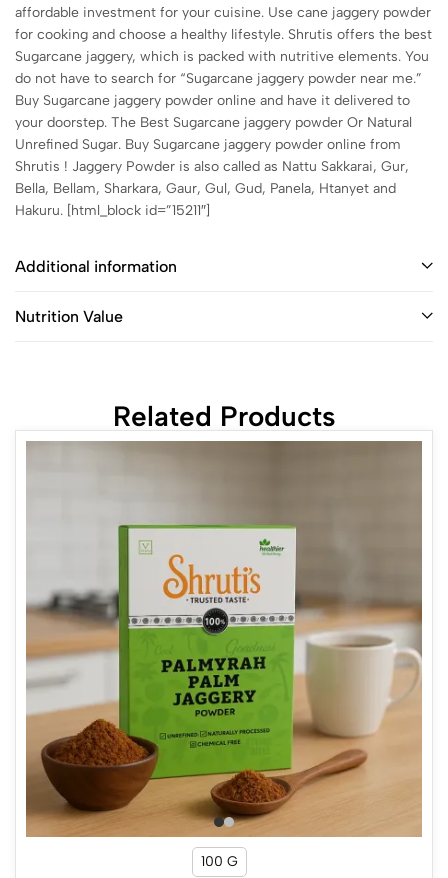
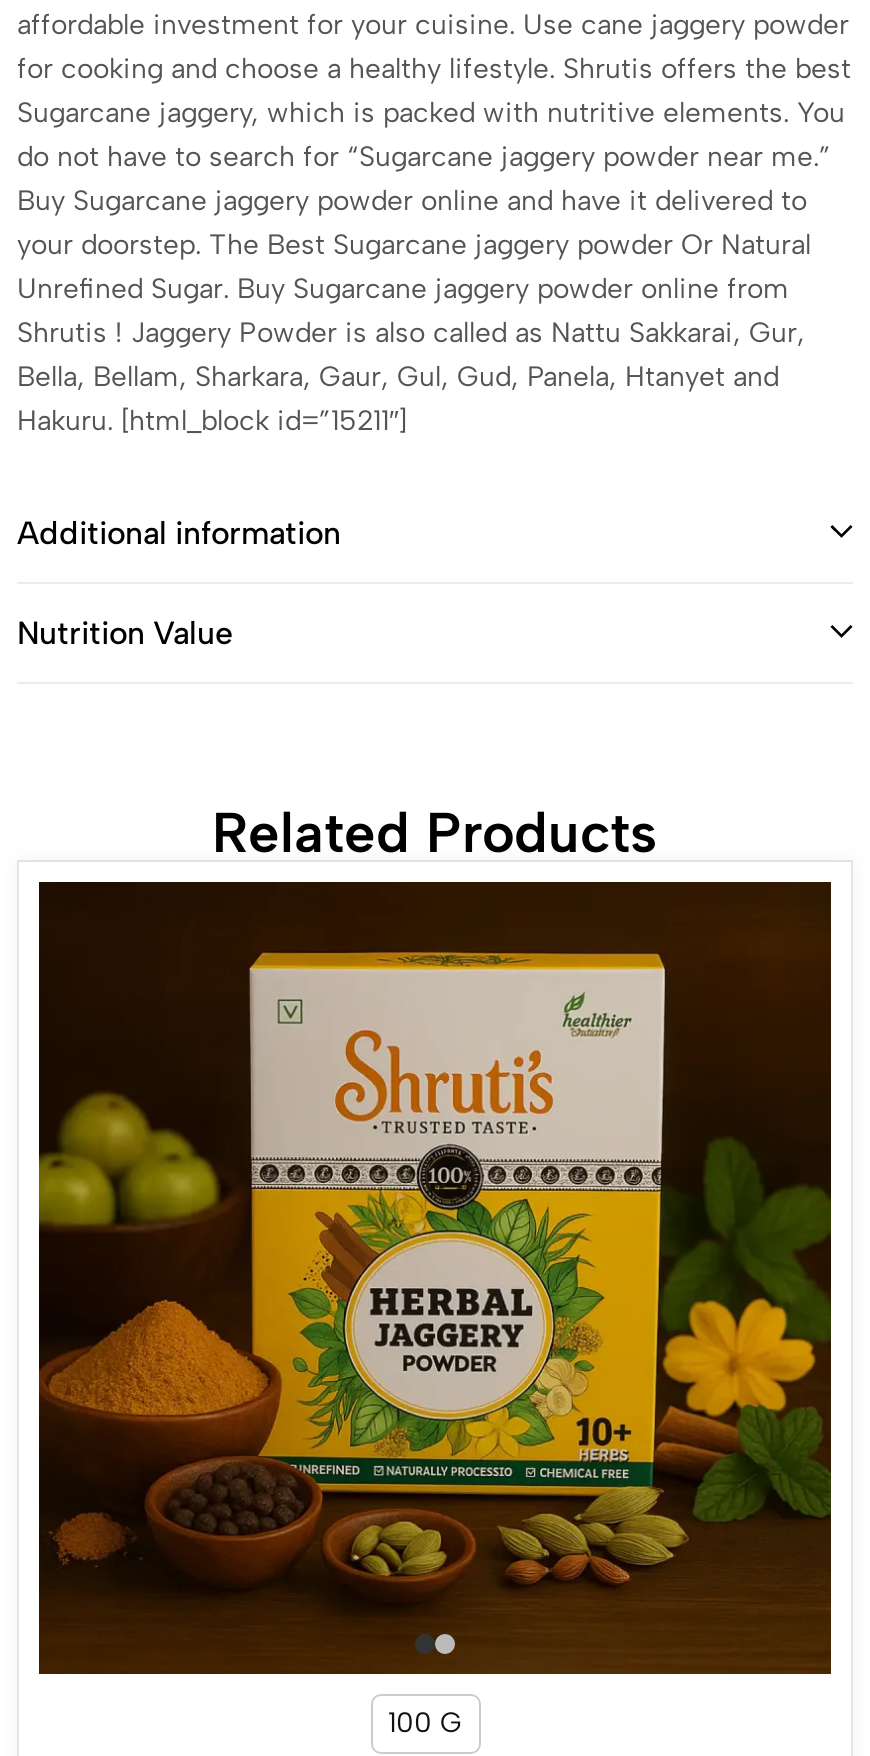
[25,440,423,838] [image] -> [37,882,833,1676] [image]

